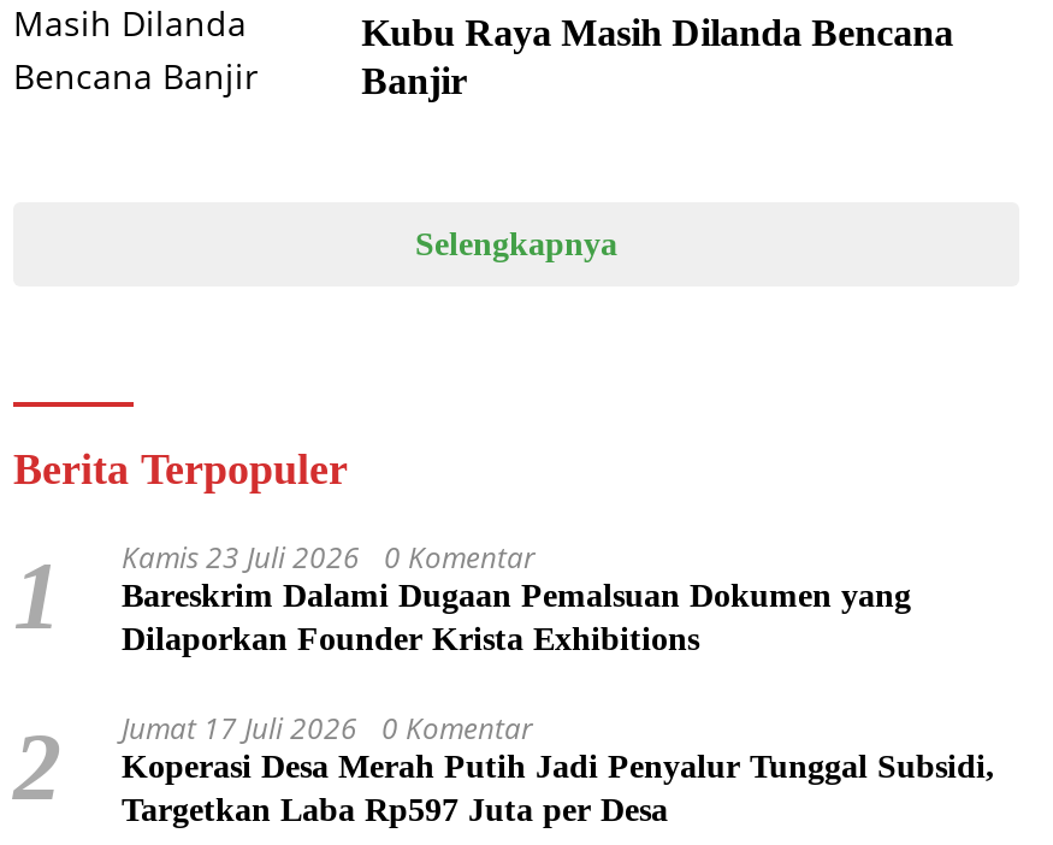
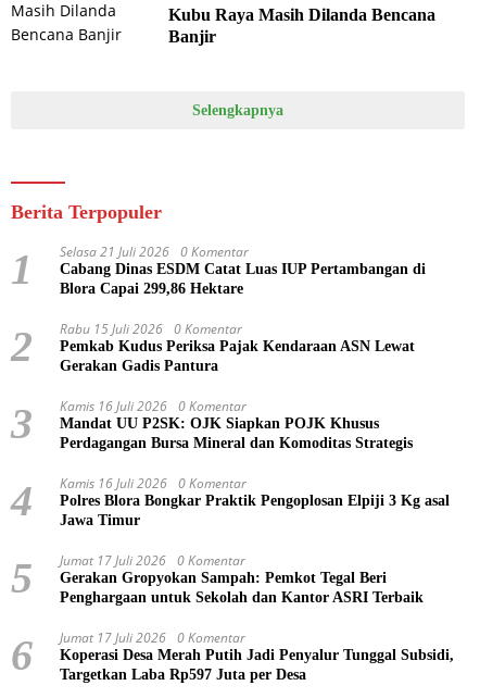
[122,537,911,657] Kamis 23 Juli 2026 0 Komentar | Bareskrim Dalami Dugaan Pemalsuan Dokumen yang | Dilaporkan Founder Krista Exhibitions -> [60,242,426,297] Selasa 21 Juli 2026 0 Komentar | Cabang Dinas ESDM Catat Luas IUP Pertambangan di | Blora Capai 299,86 Hektare
none -> [11,320,450,680] Rabu 15 Juli 2026 0 Komentar | Pemkab Kudus Periksa Pajak Kendaraan ASN Lewat | Gerakan Gadis Pantura | 3 | Kamis 16 Juli 2026 0 Komentar | Mandat UU P2SK: OJK Siapkan POJK Khusus | Perdagangan Bursa Mineral dan Komoditas Strategis | 4 | Kamis 16 Juli 2026 0 Komentar | Polres Blora Bongkar Praktik Pengoplosan Elpiji 3 Kg asal | Jawa Timur | 5 | Jumat 17 Juli 2026 0 Komentar | Gerakan Gropyokan Sampah: Pemkot Tegal Beri | Penghargaan untuk Sekolah dan Kantor ASRI Terbaik | 6

